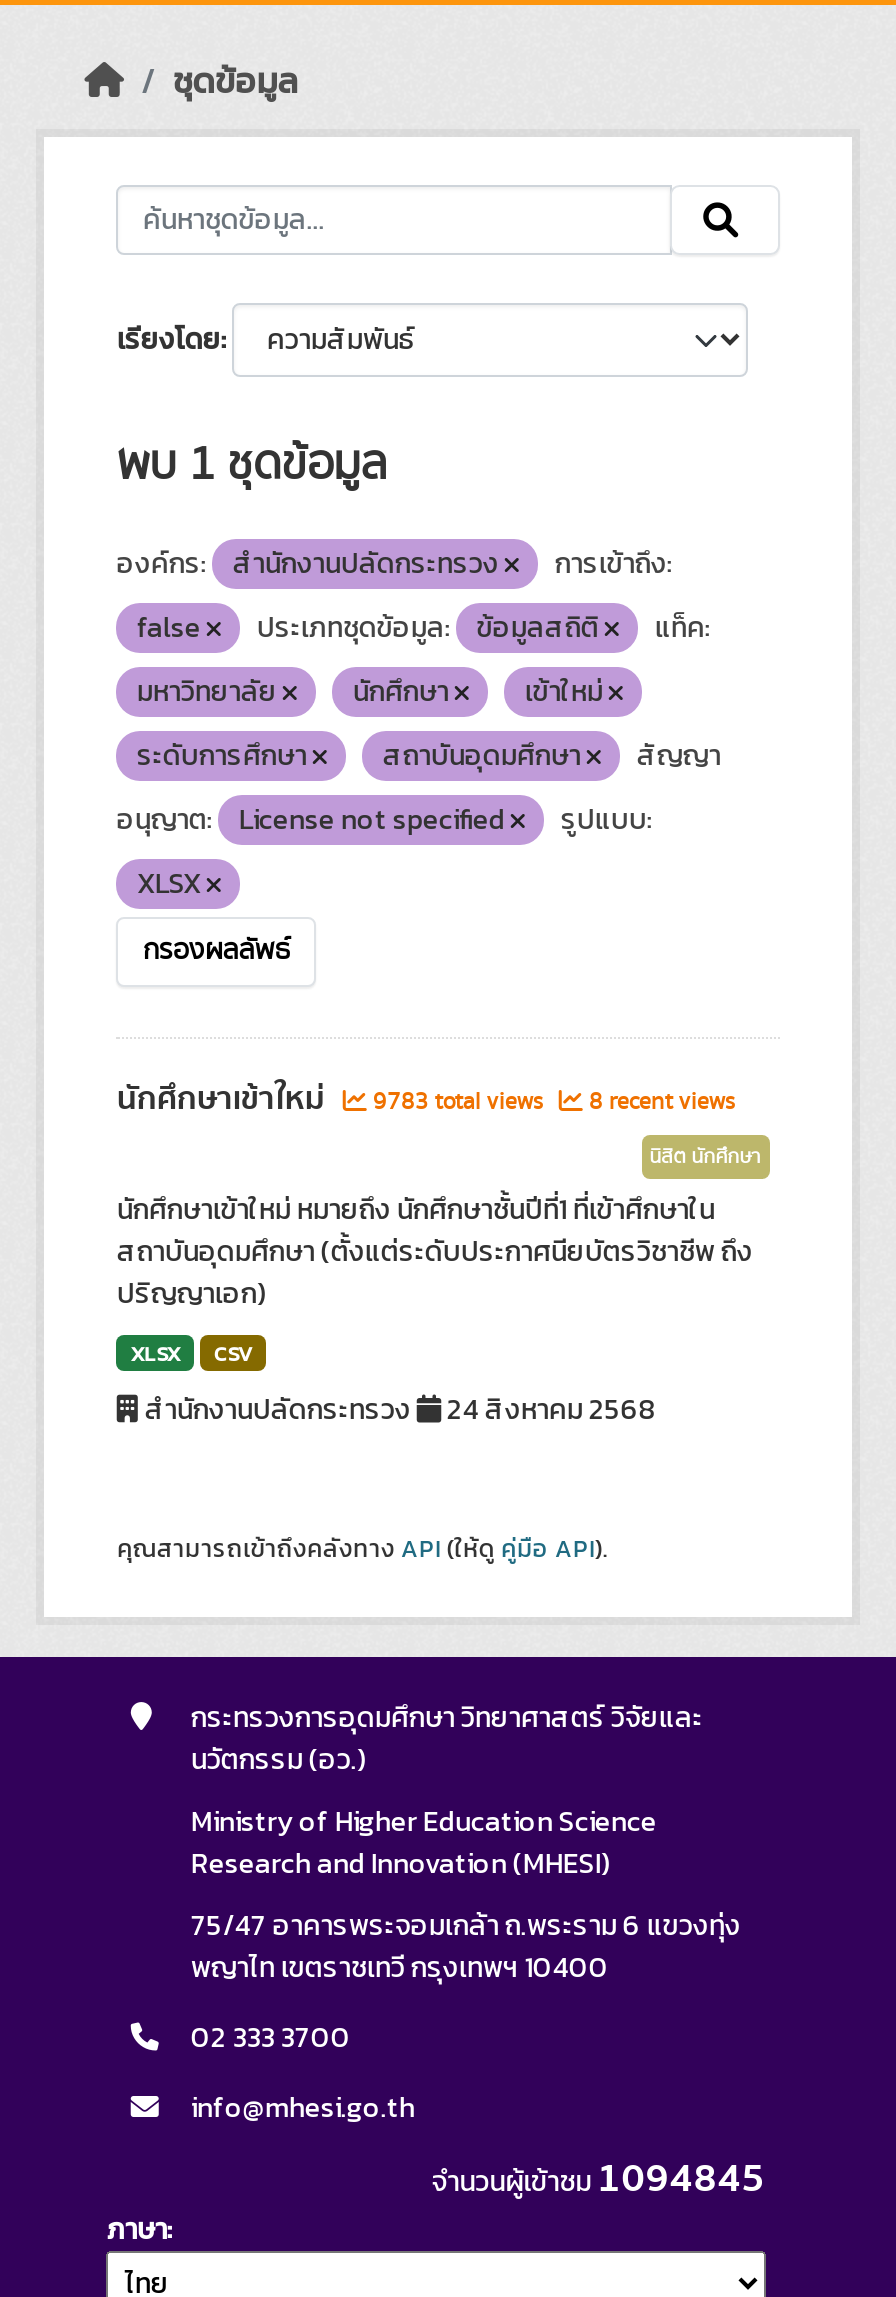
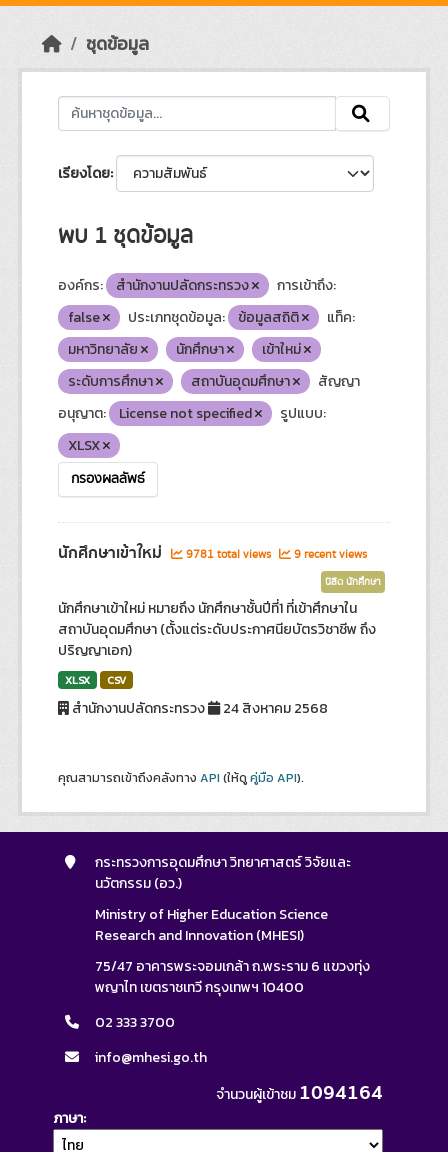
[367,1085,549,1119] 9783 total views -> [183,546,274,563] 9781 total views
[583,1085,735,1119] 8 recent views -> [291,546,367,563] 9 recent views
[431,2147,765,2211] จำนวนผู้เข้าชม1094845 -> [216,1077,383,1109] จำนวนผู้เข้าชม1094164

